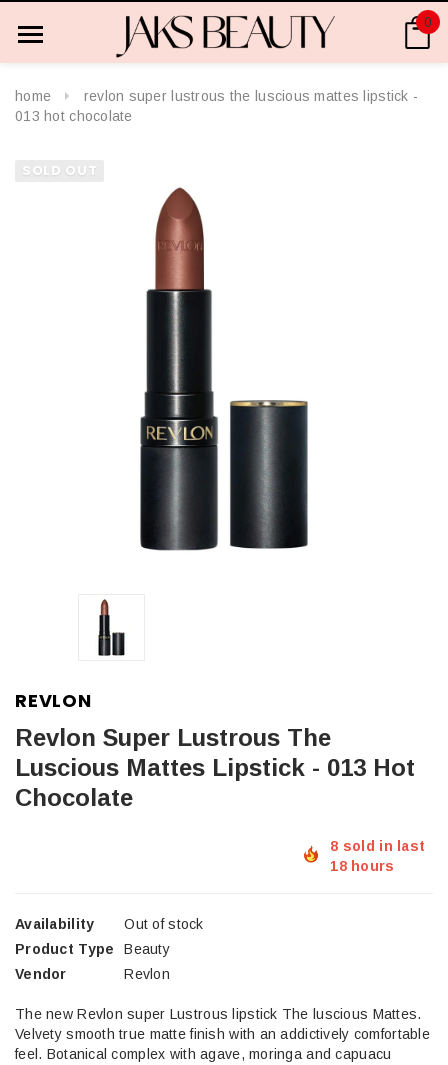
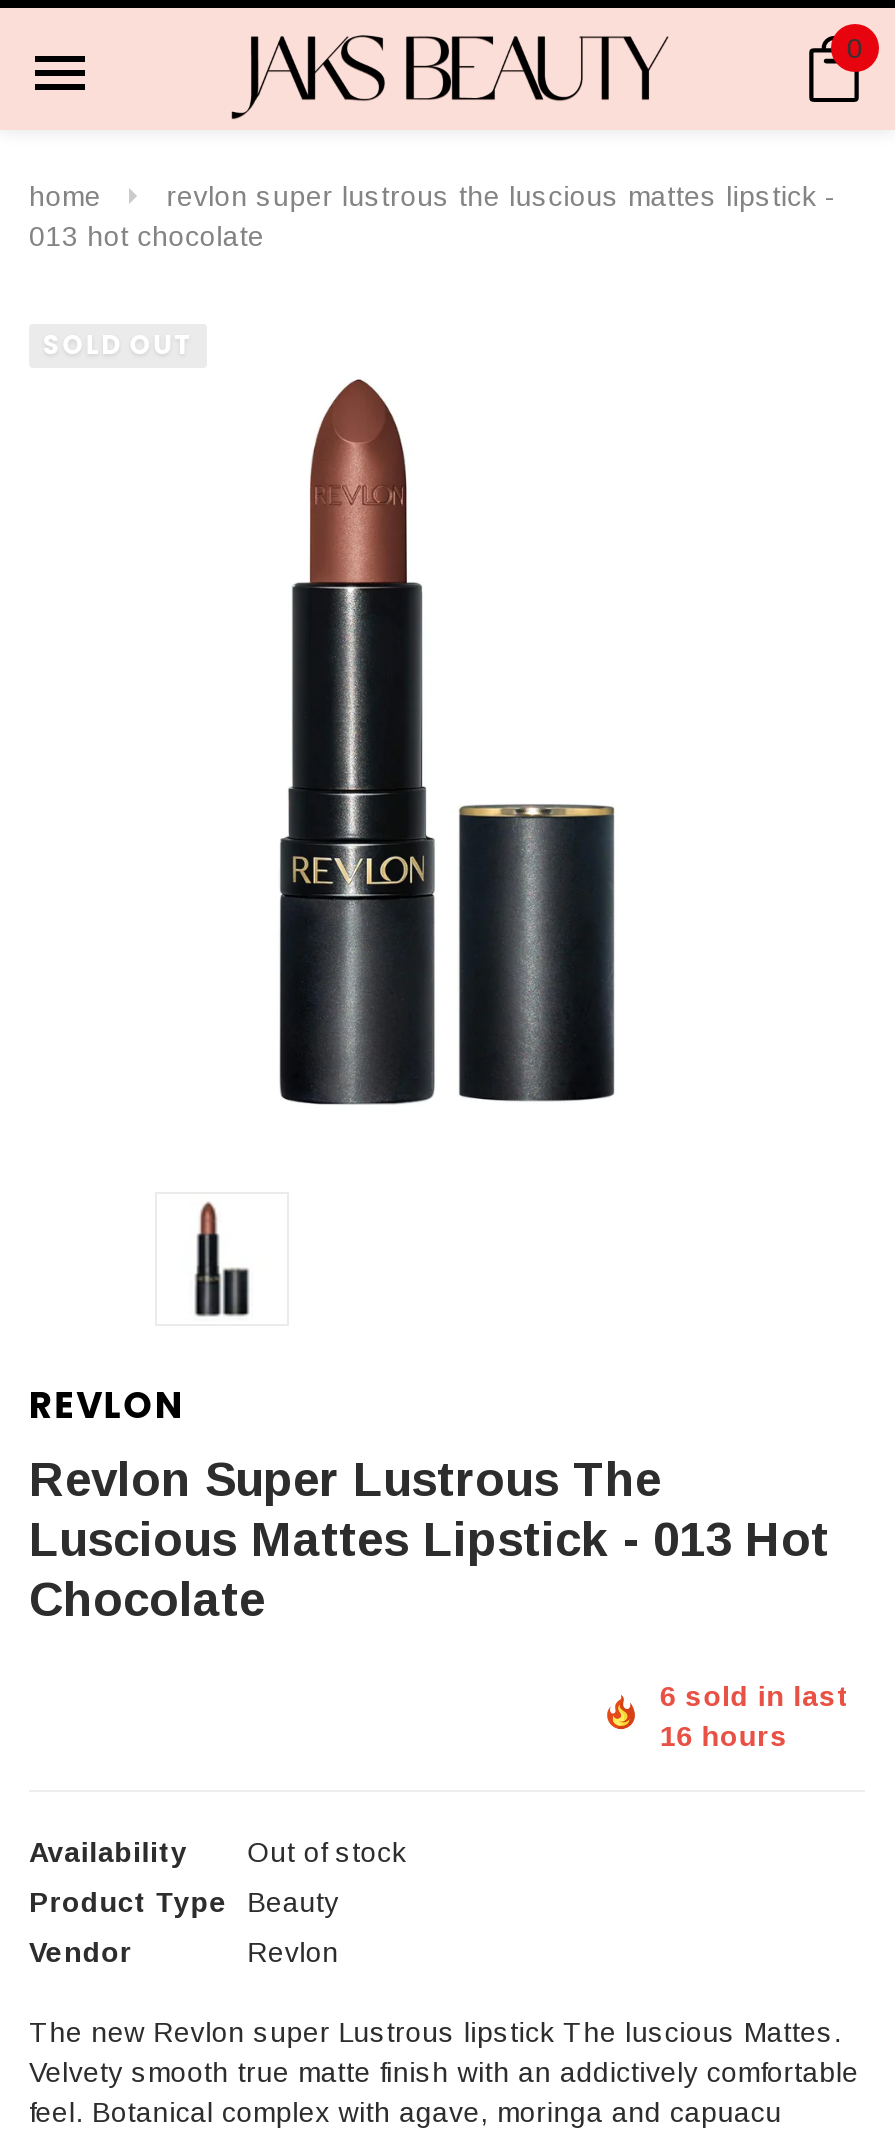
[330,838,425,854] 8 sold in last -> [660,1680,850,1712] 6 sold in last
[330,858,395,874] 18 hours -> [660,1720,788,1752] 16 hours

